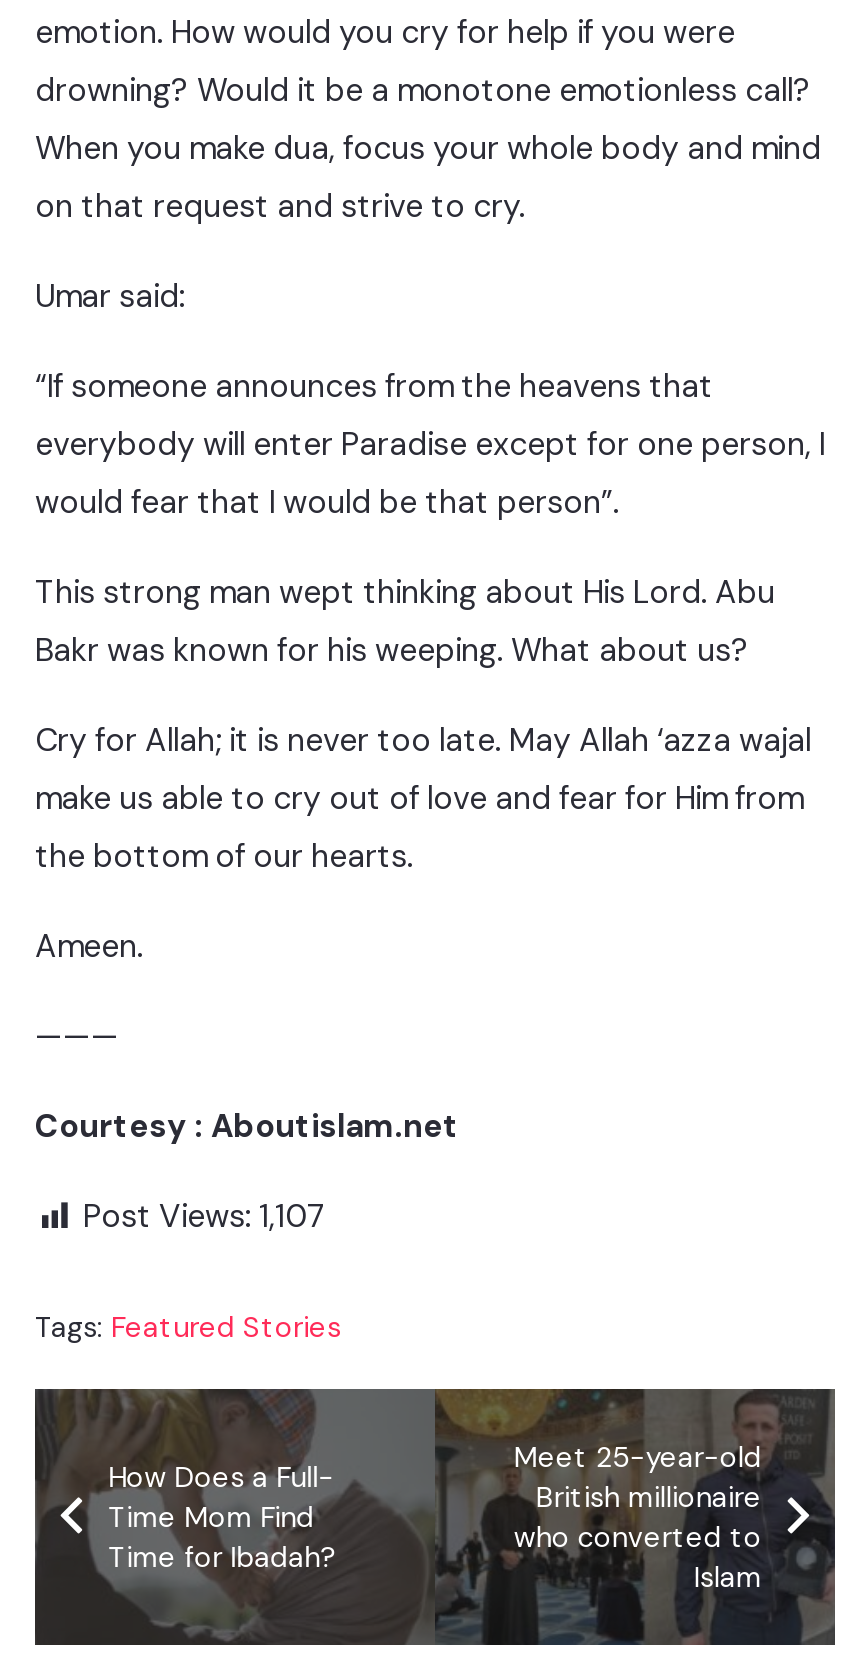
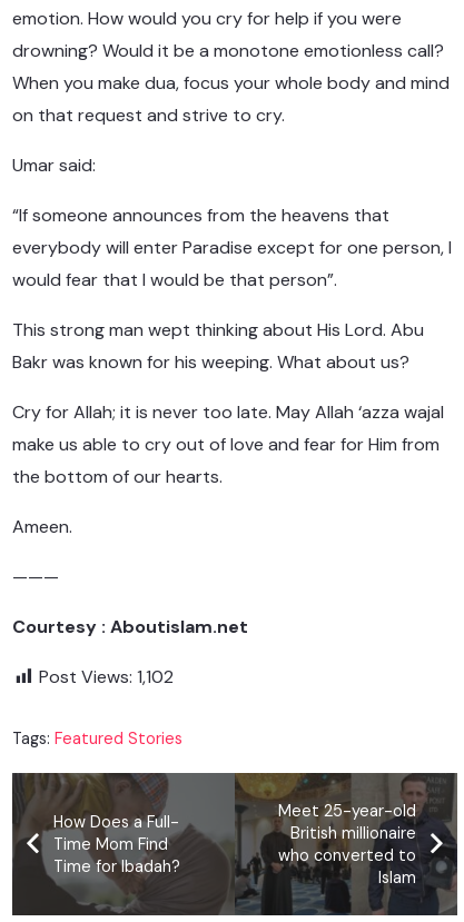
[83,1194,327,1236] Post Views: 1,107 -> [39,665,174,688] Post Views: 1,102

